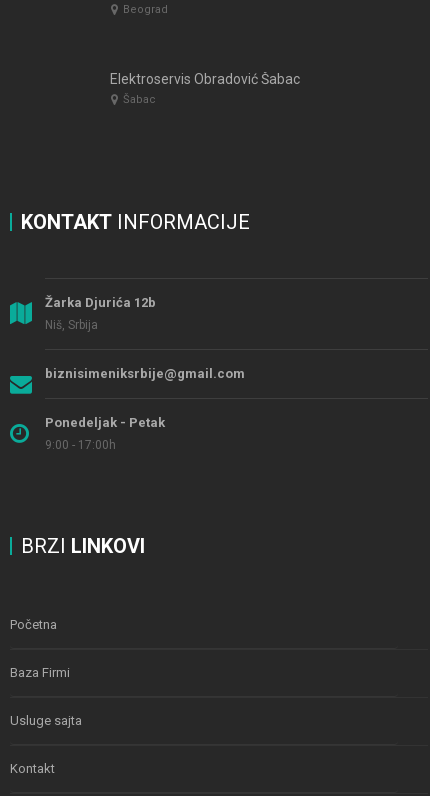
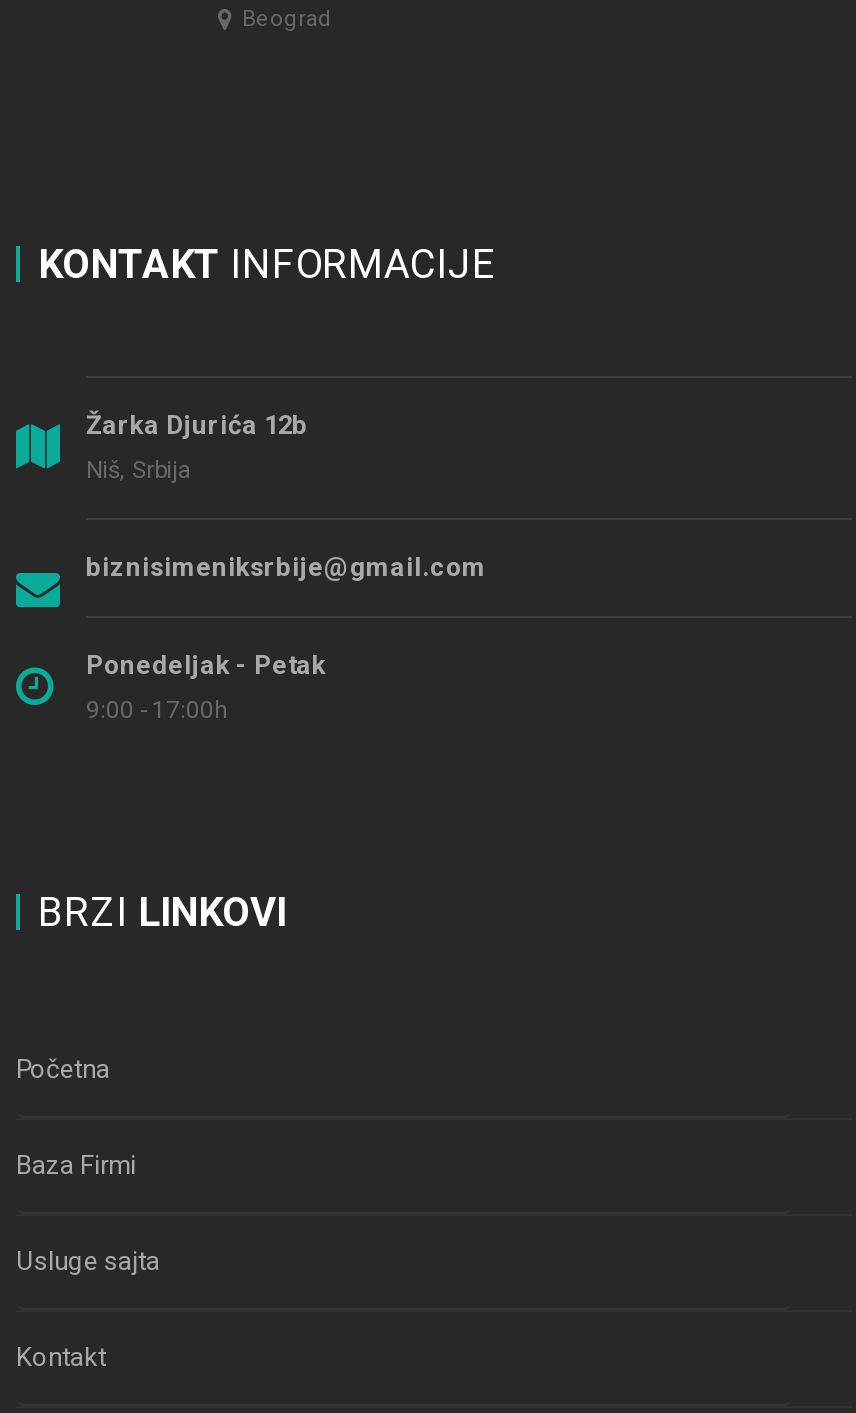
[110,71,300,106] Elektroservis Obradović Šabac | Šabac -> none

